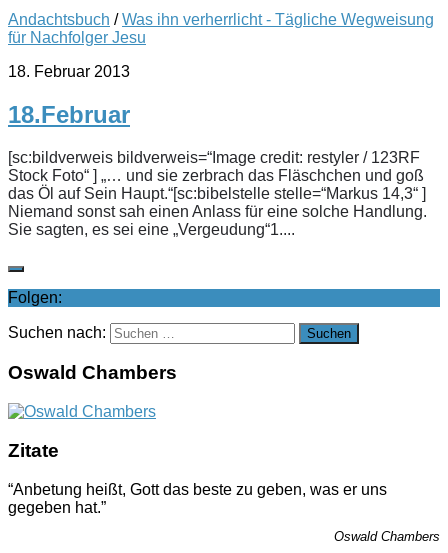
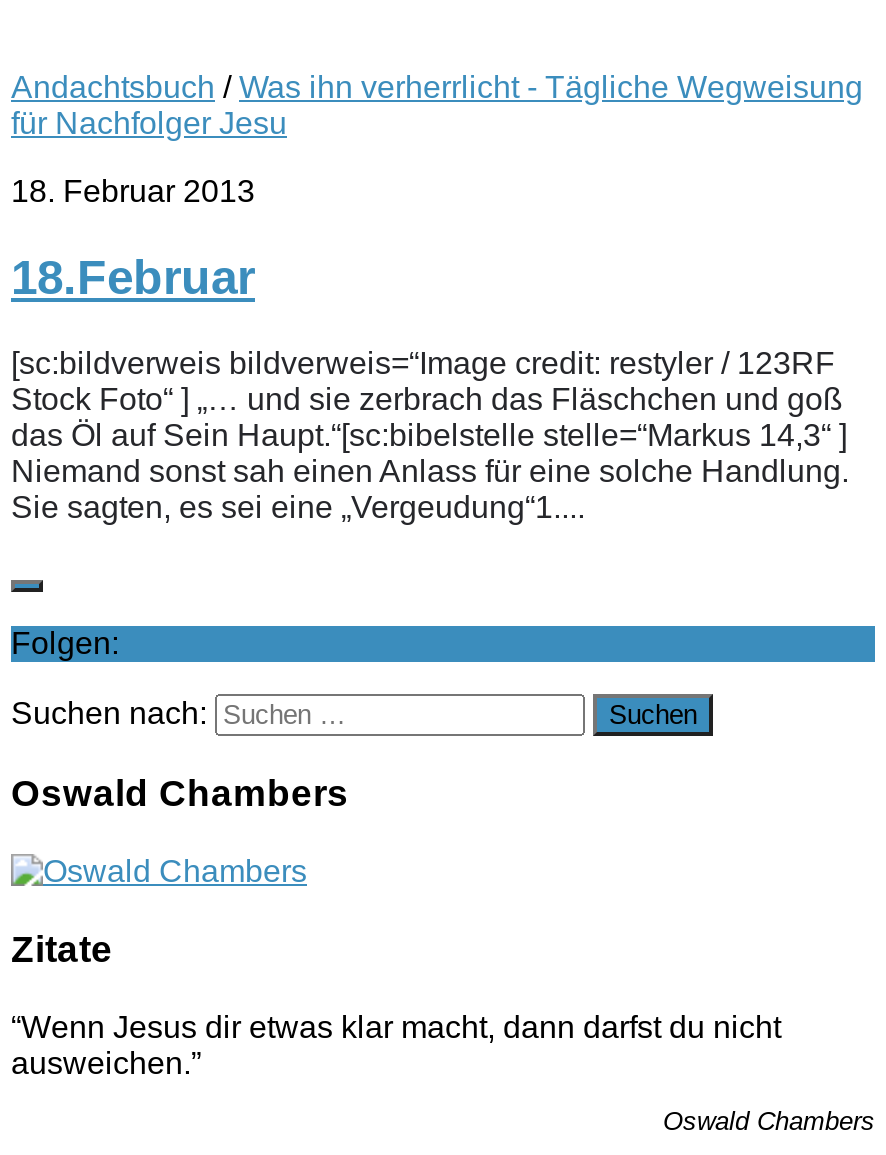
[8,480,387,515] “Anbetung heißt, Gott das beste zu geben, was er uns | gegeben hat.” -> [11,1009,781,1079] “Wenn Jesus dir etwas klar macht, dann darfst du nicht | ausweichen.”

